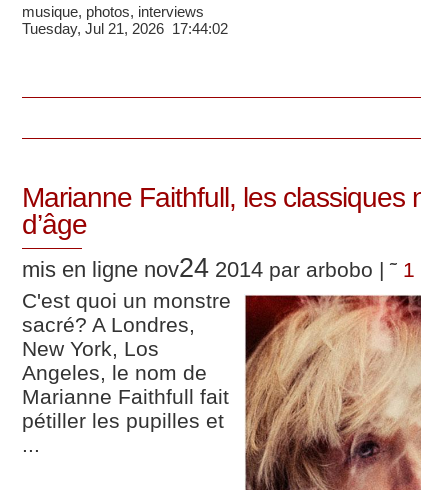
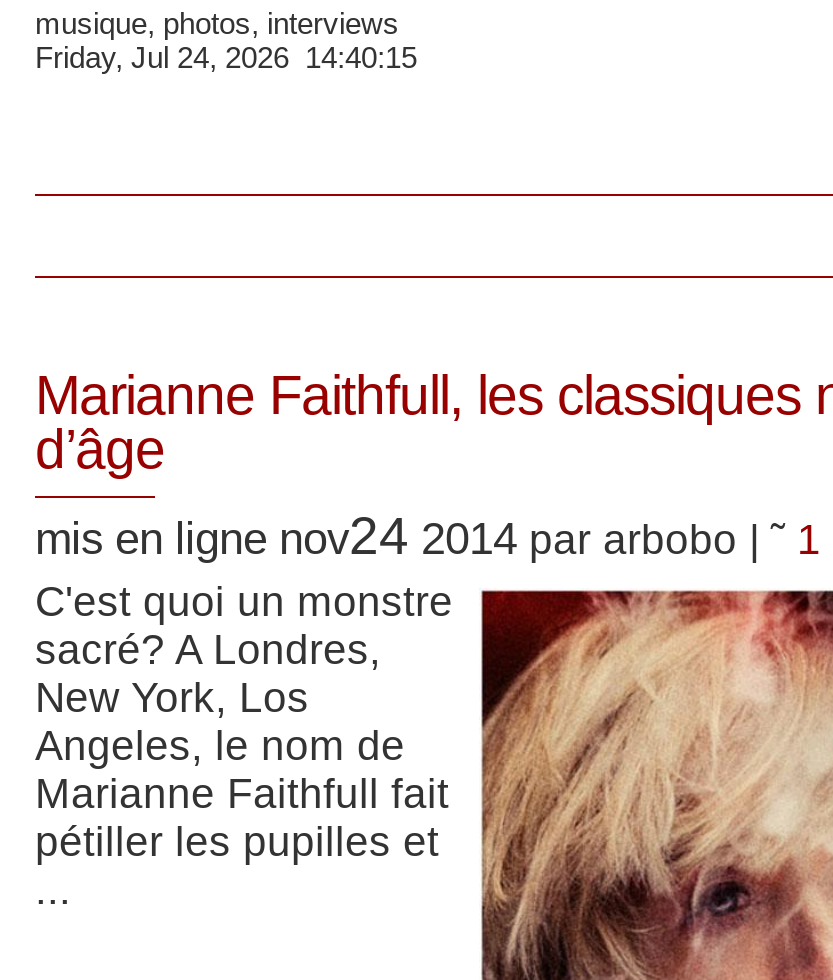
[22,20,228,37] Tuesday, Jul 21, 2026 17:44:02 -> [35,40,417,74] Friday, Jul 24, 2026 14:40:15

